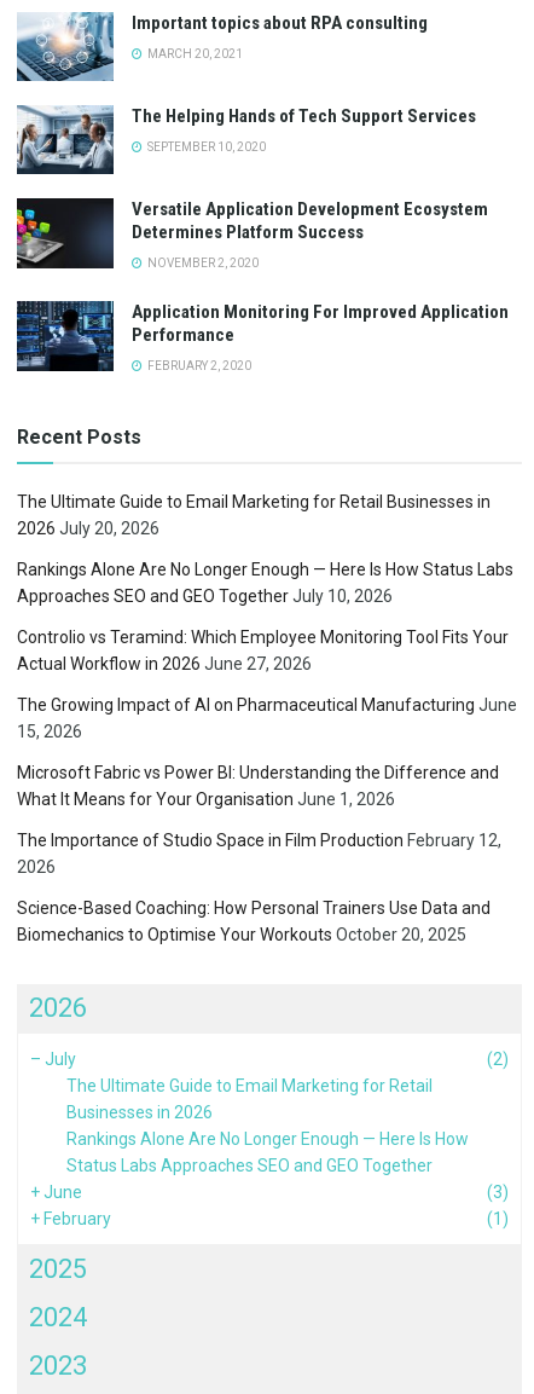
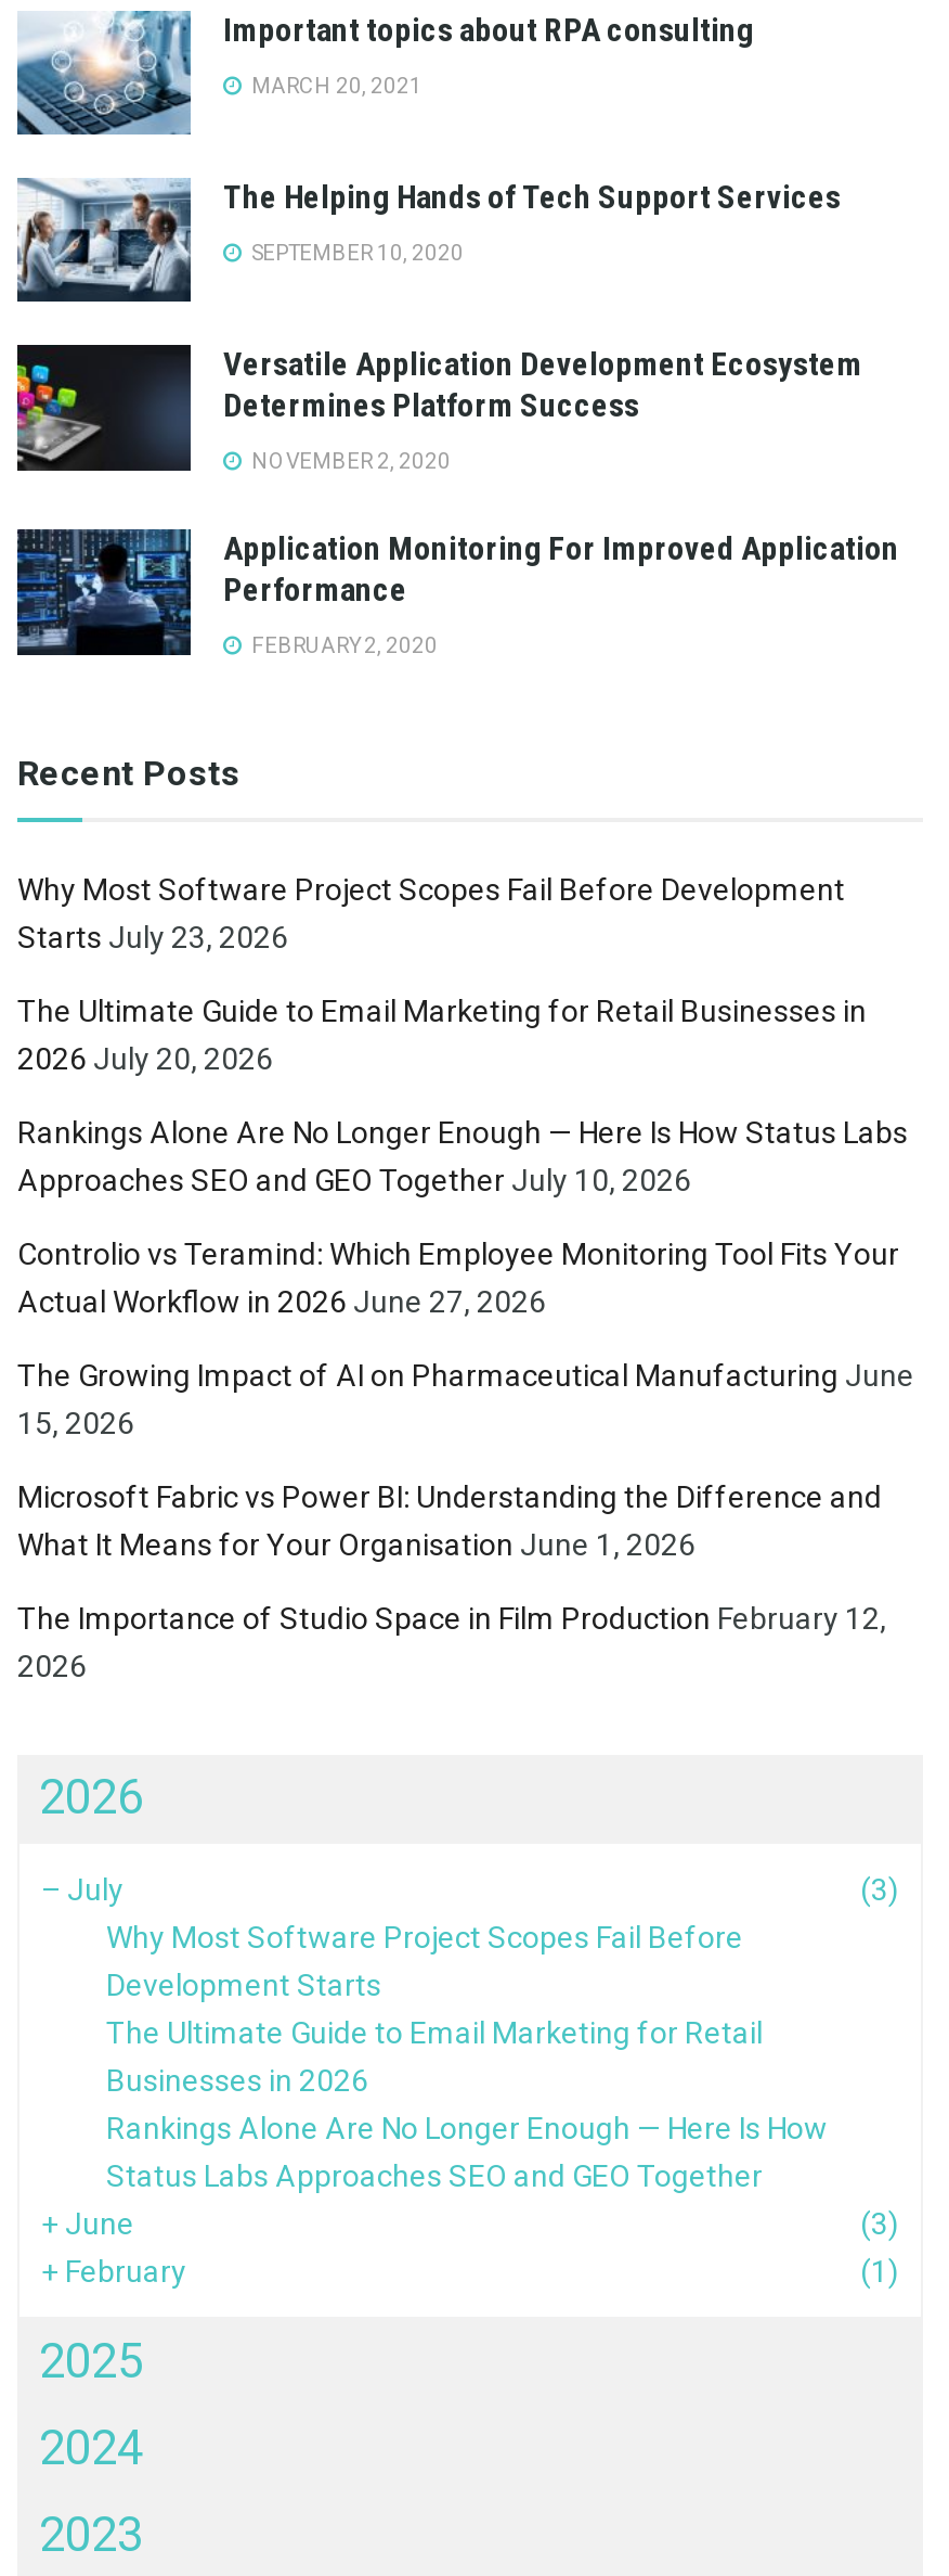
none -> [17,873,845,955] Why Most Software Project Scopes Fail Before Development | Starts July 23, 2026
[17,899,491,945] Science-Based Coaching: How Personal Trainers Use Data and | Biomechanics to Optimise Your Workouts October 20, 2025 -> none
[487,1050,509,1069] (2) -> [106,1873,899,2003] (3) | Why Most Software Project Scopes Fail Before | Development Starts

